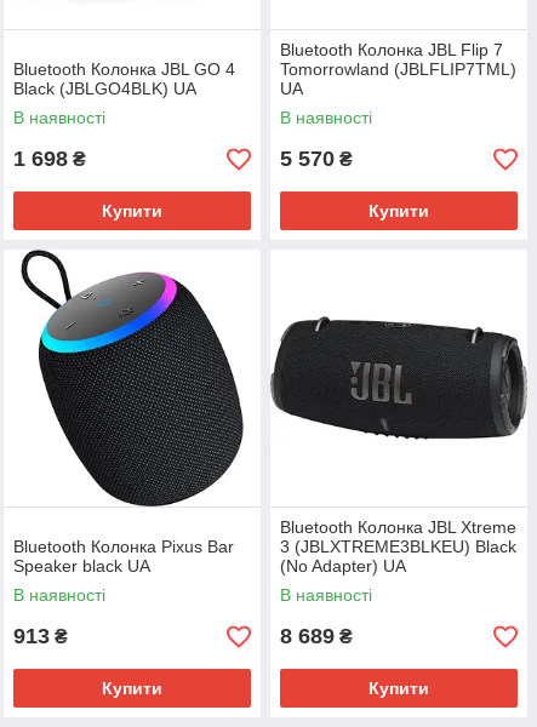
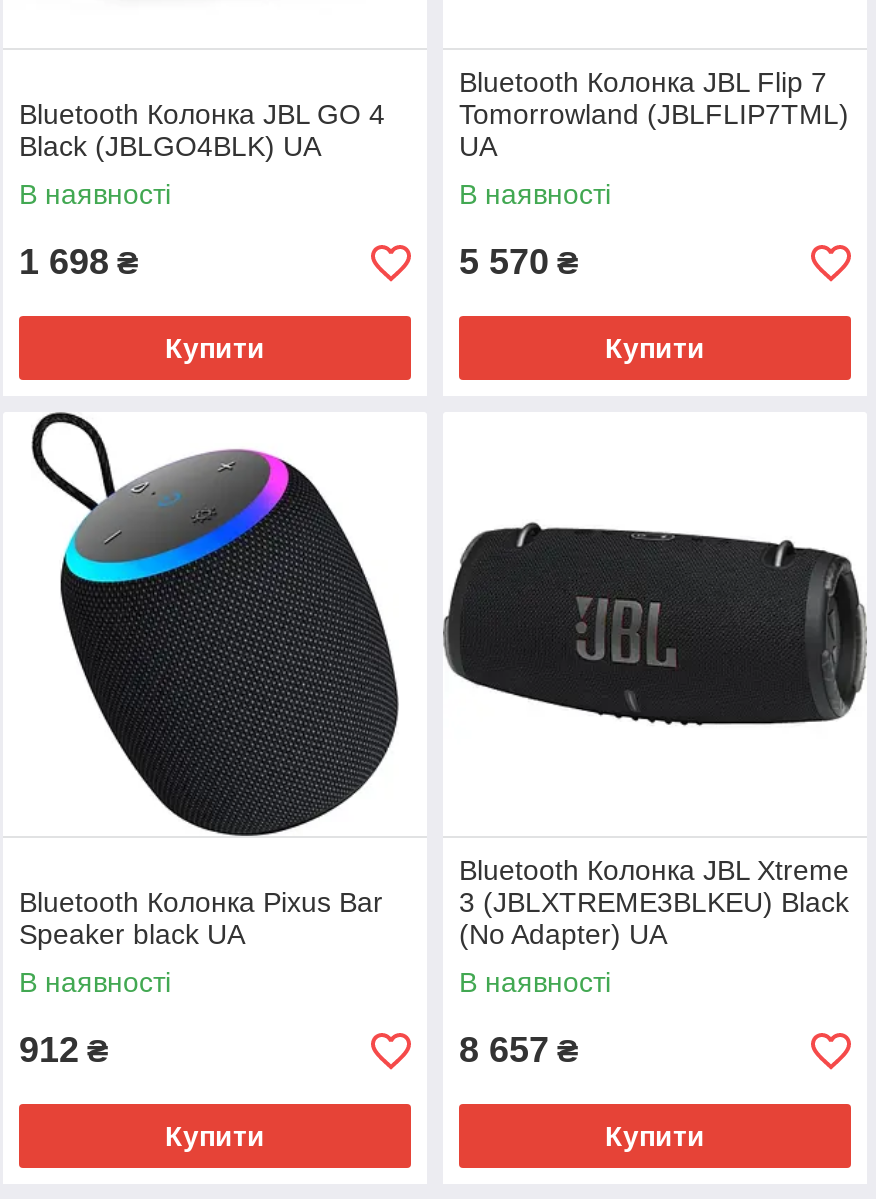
[13,624,68,648] 913 ₴ -> [19,1030,109,1070] 912 ₴
[280,624,353,648] 8 689 ₴ -> [459,1030,579,1070] 8 657 ₴

